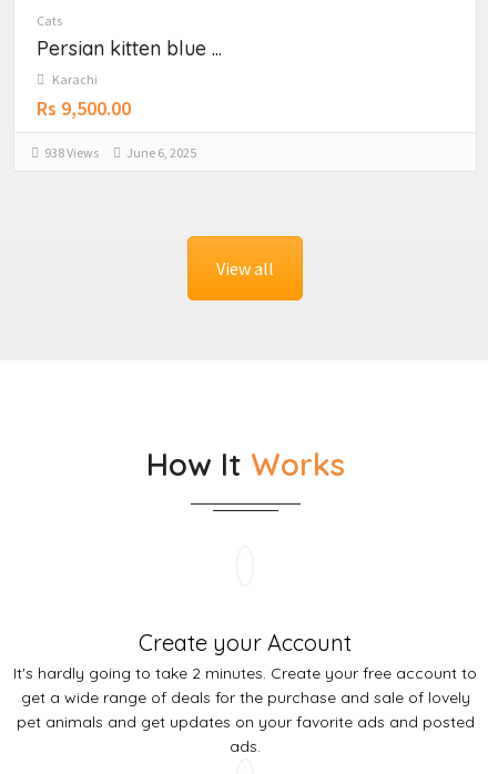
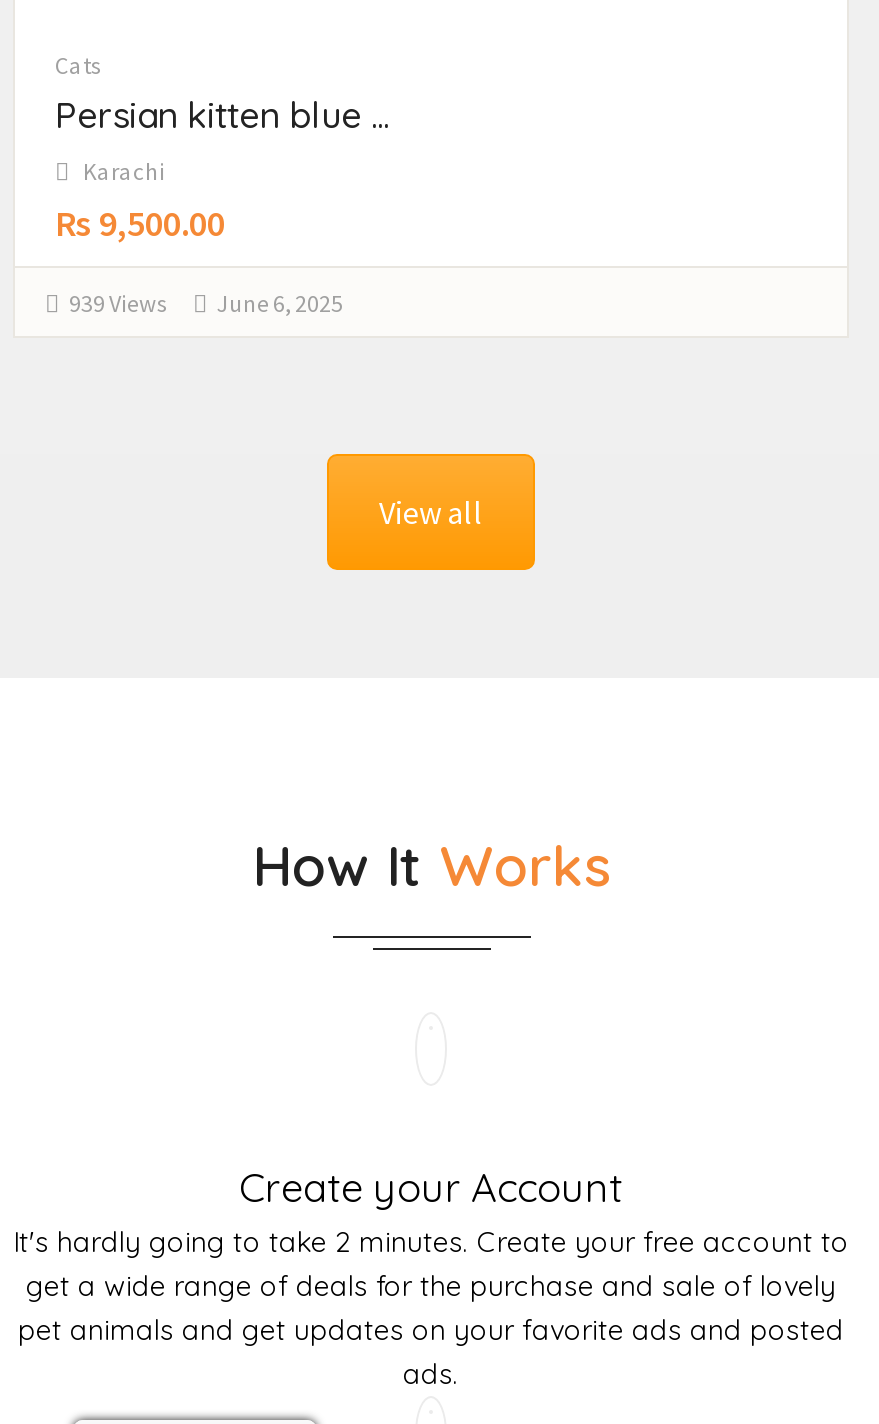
[44,144,196,161] 938 Views June 6, 2025 -> [69,288,343,318] 939 Views June 6, 2025

